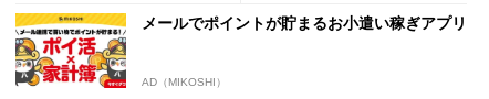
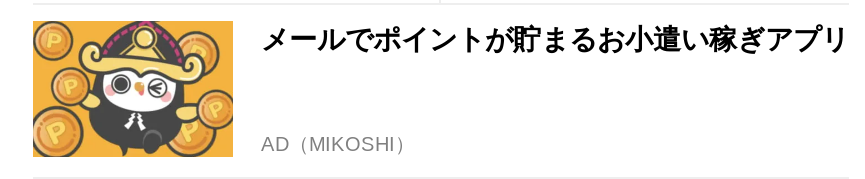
[14,12,127,89] [image] -> [31,19,235,159] [image]

